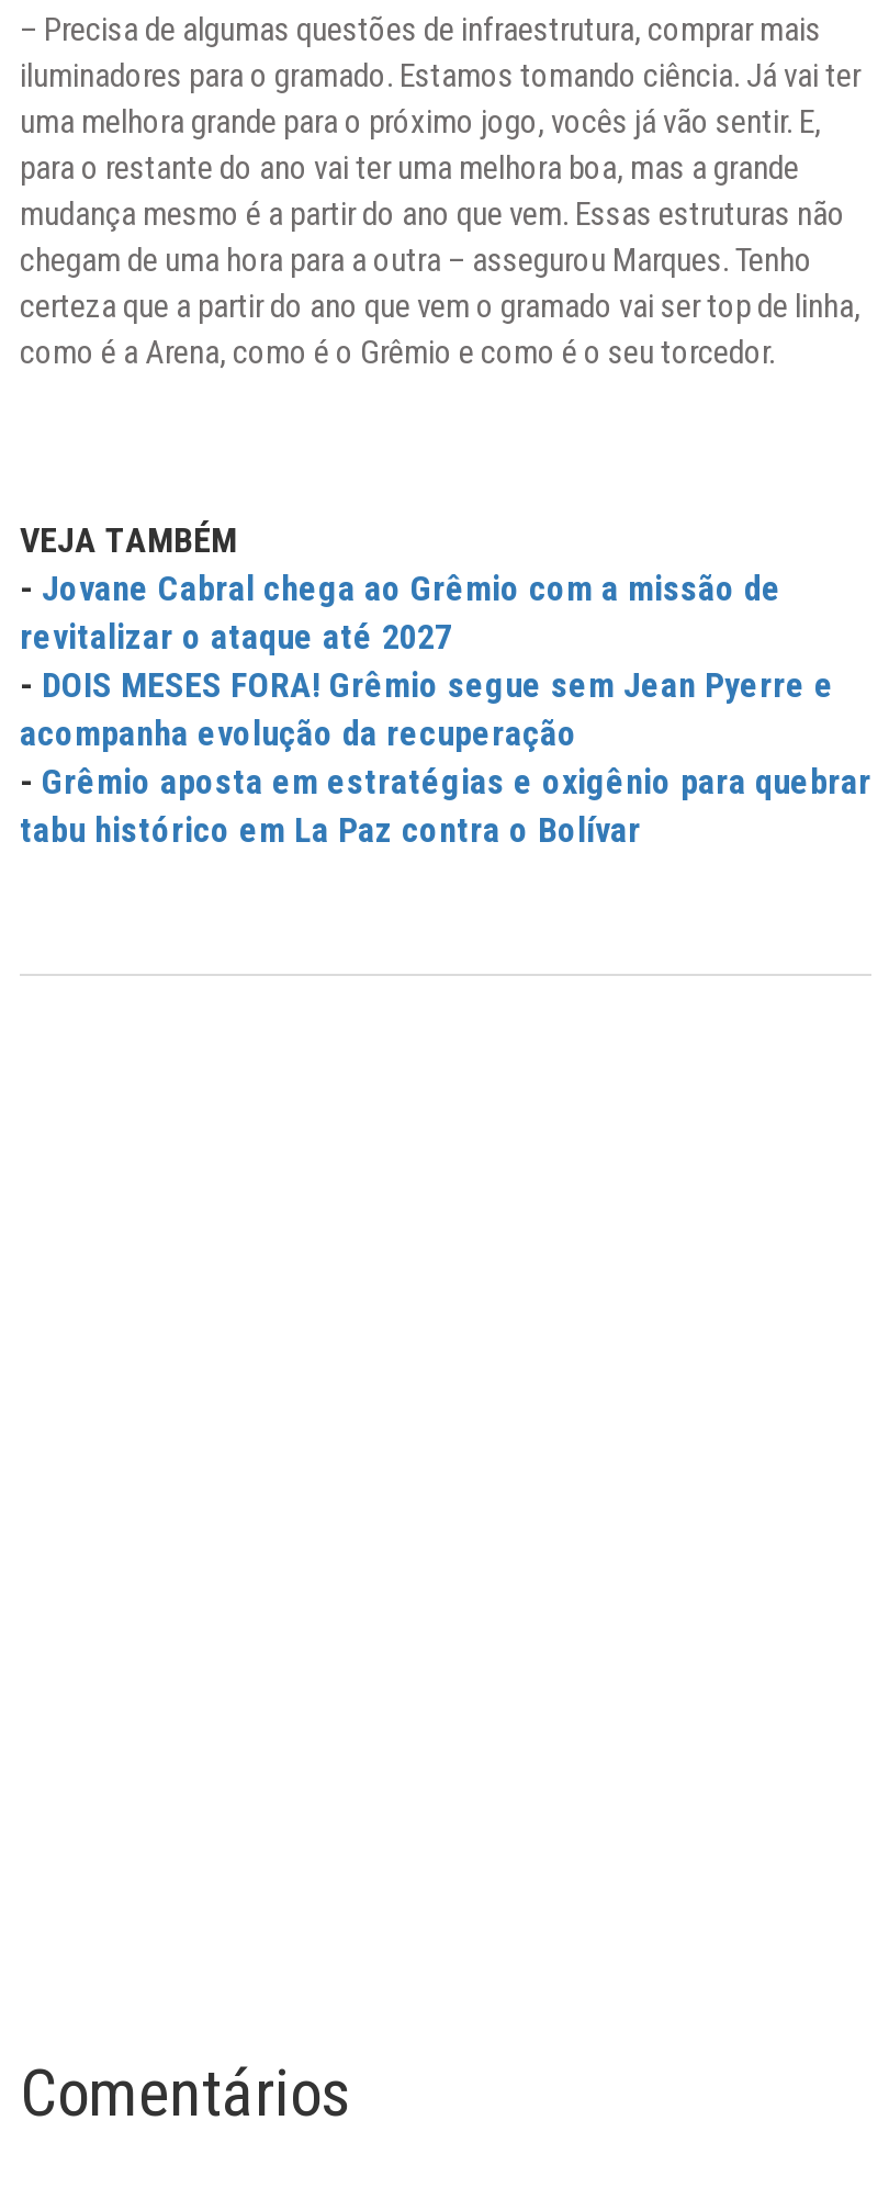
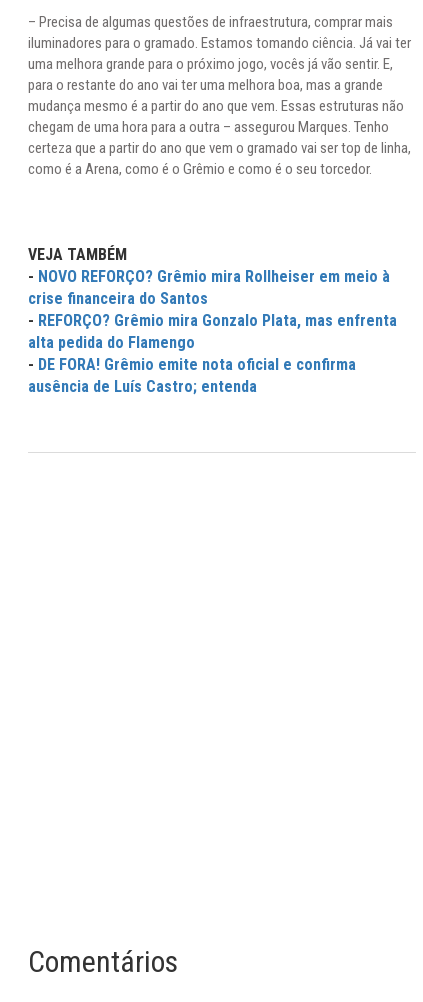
[20,567,871,850] - Jovane Cabral chega ao Grêmio com a missão de | revitalizar o ataque até 2027 | - DOIS MESES FORA! Grêmio segue sem Jean Pyerre e | acompanha evolução da recuperação | - Grêmio aposta em estratégias e oxigênio para quebrar | tabu histórico em La Paz contra o Bolívar -> [28,267,397,396] - NOVO REFORÇO? Grêmio mira Rollheiser em meio à | crise financeira do Santos | - REFORÇO? Grêmio mira Gonzalo Plata, mas enfrenta | alta pedida do Flamengo | - DE FORA! Grêmio emite nota oficial e confirma | ausência de Luís Castro; entenda

